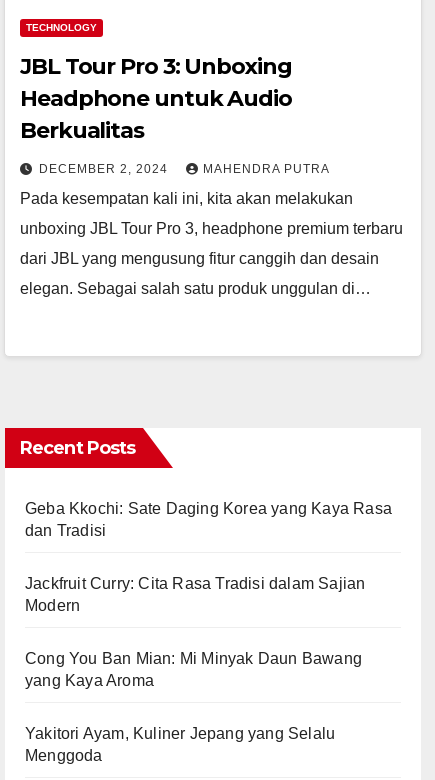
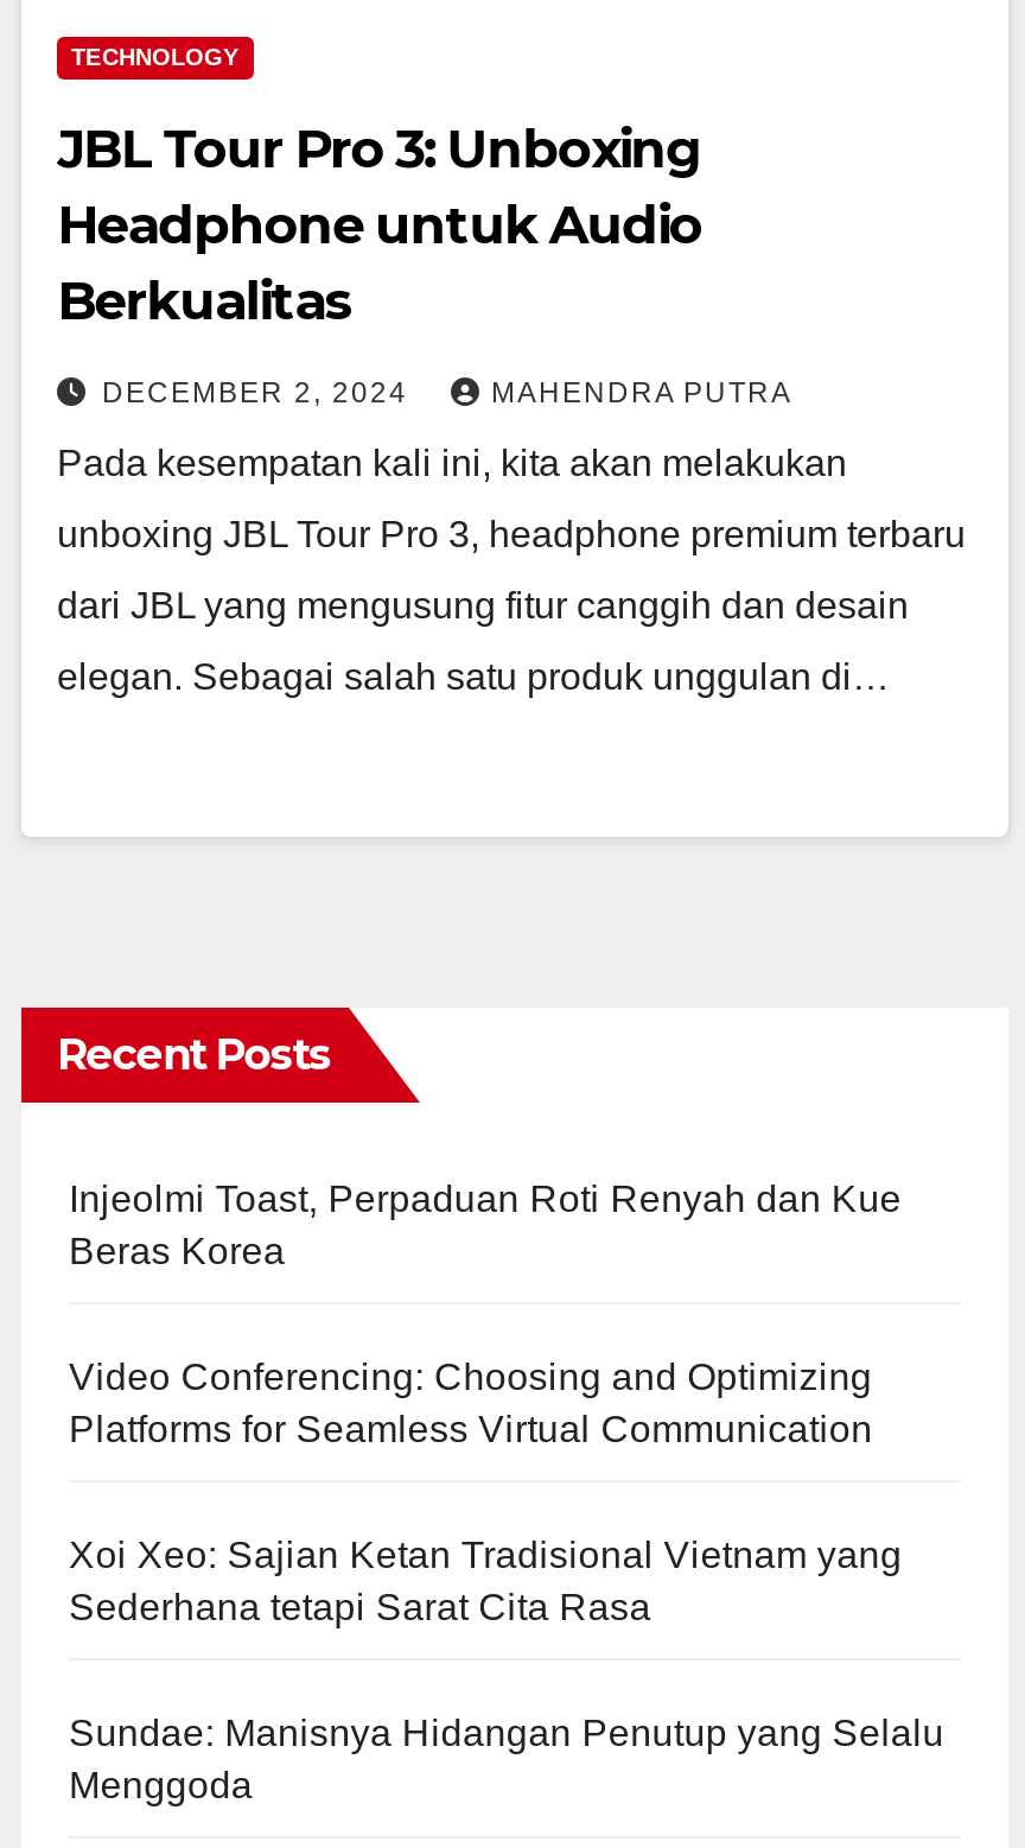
[25,500,392,539] Geba Kkochi: Sate Daging Korea yang Kaya Rasa | dan Tradisi -> [69,1179,902,1272] Injeolmi Toast, Perpaduan Roti Renyah dan Kue | Beras Korea
[25,575,365,614] Jackfruit Curry: Cita Rasa Tradisi dalam Sajian | Modern -> [69,1357,873,1450] Video Conferencing: Choosing and Optimizing | Platforms for Seamless Virtual Communication
[25,650,362,689] Cong You Ban Mian: Mi Minyak Daun Bawang | yang Kaya Aroma -> [69,1535,902,1628] Xoi Xeo: Sajian Ketan Tradisional Vietnam yang | Sederhana tetapi Sarat Cita Rasa
[25,725,335,742] Yakitori Ayam, Kuliner Jepang yang Selalu -> [69,1713,944,1754] Sundae: Manisnya Hidangan Penutup yang Selalu

